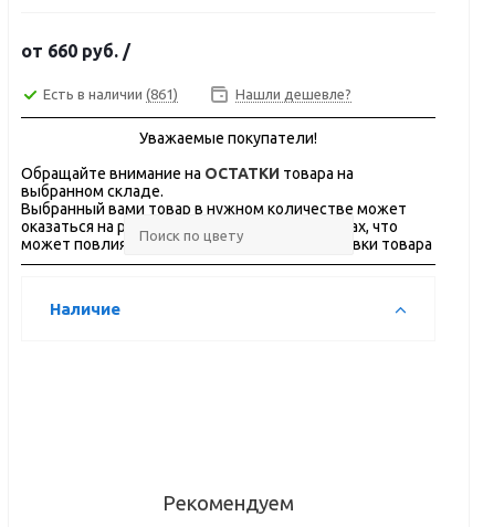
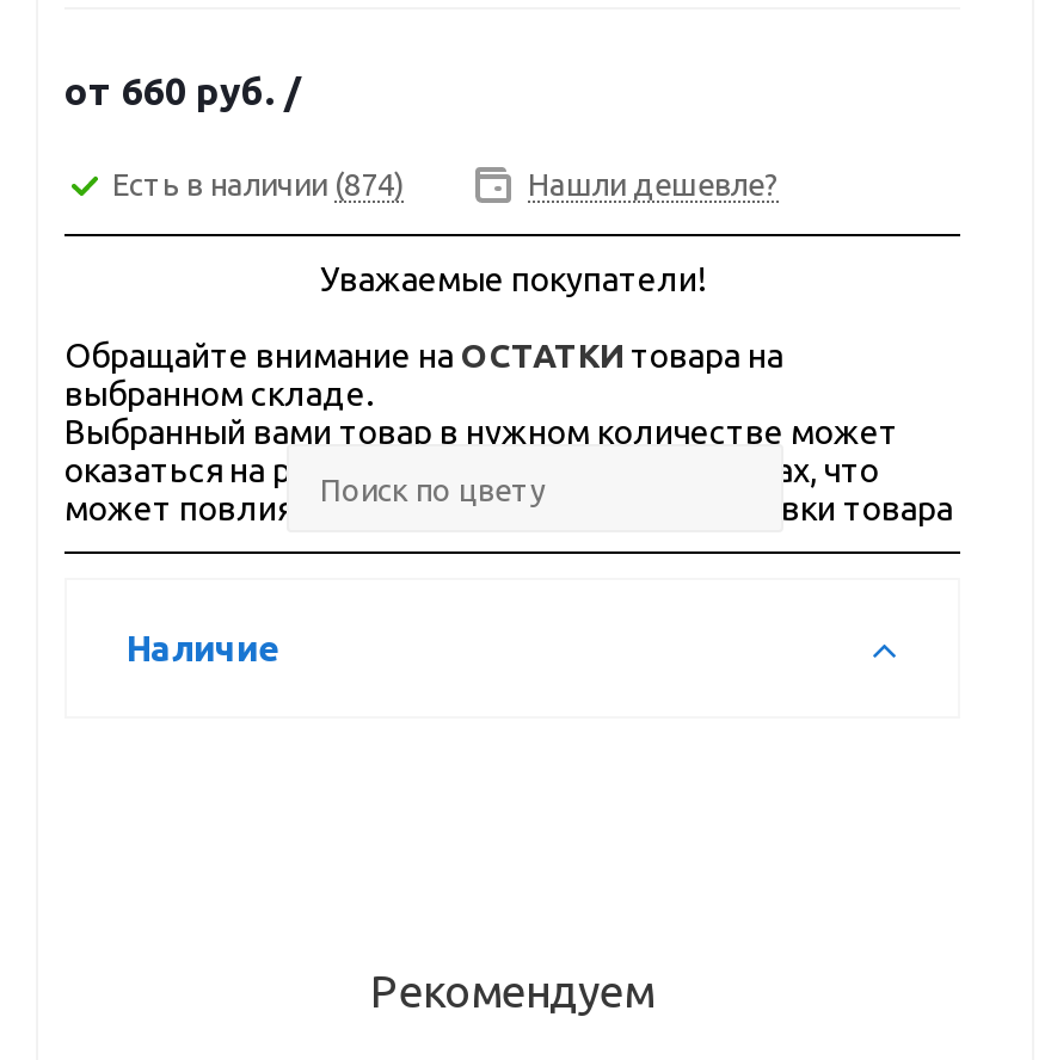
[43,86,178,101] Есть в наличии (861) -> [112,166,404,199] Есть в наличии (874)

